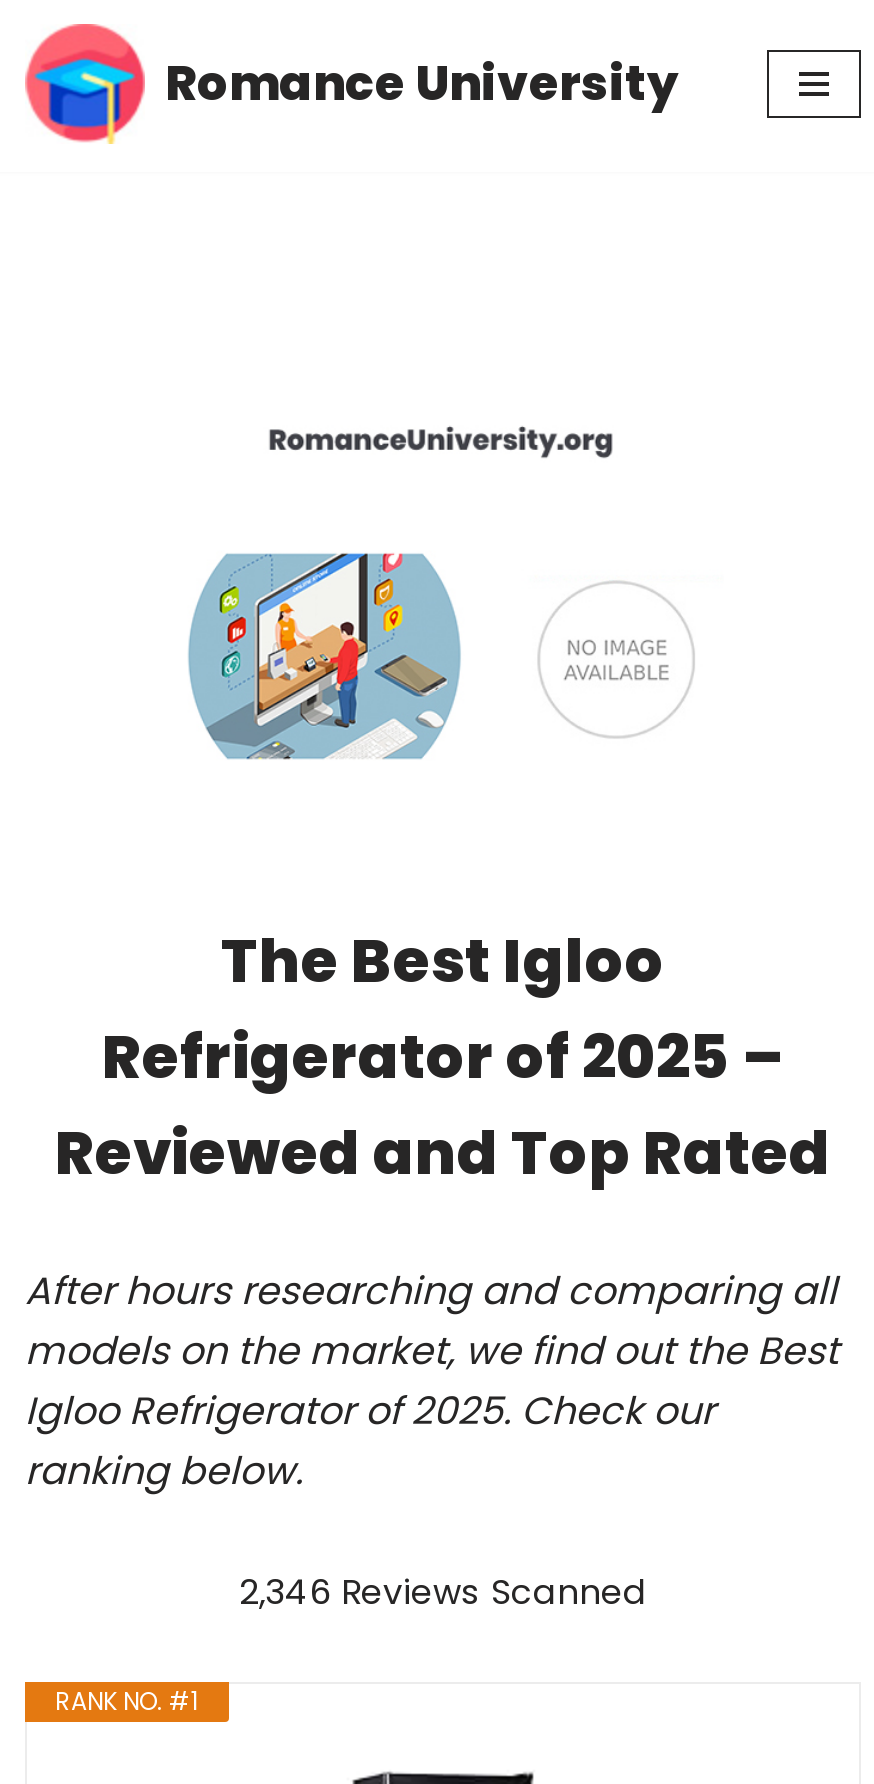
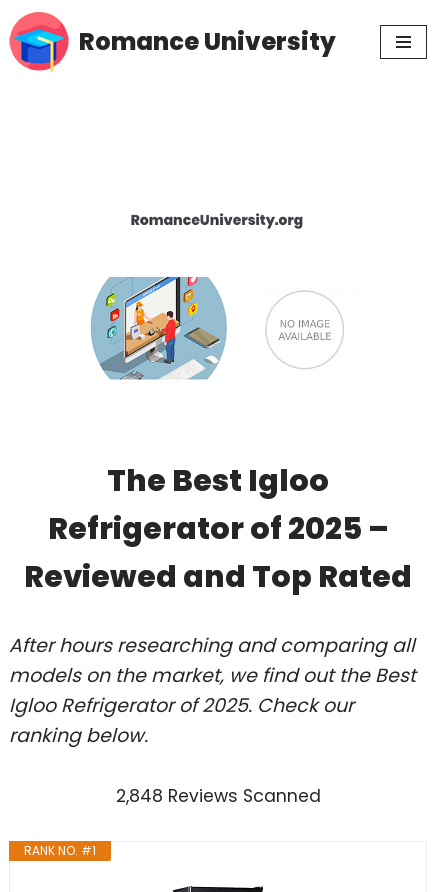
[239,1568,647,1616] 2,346 Reviews Scanned -> [115,784,320,808] 2,848 Reviews Scanned

